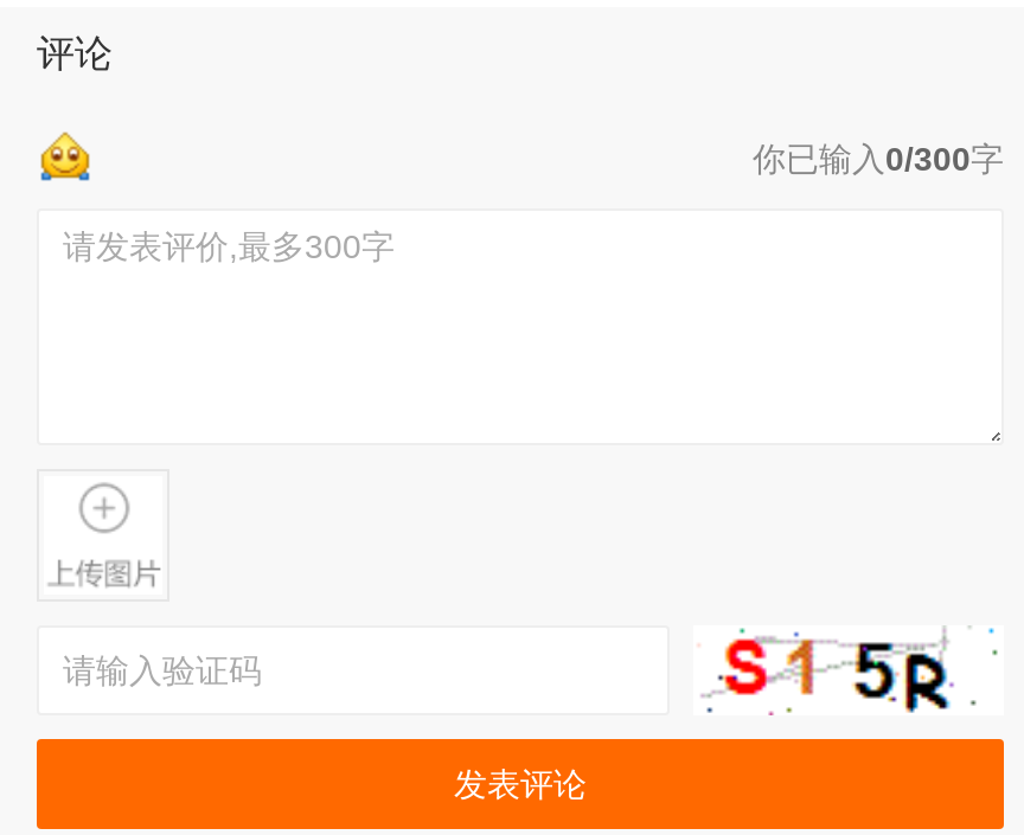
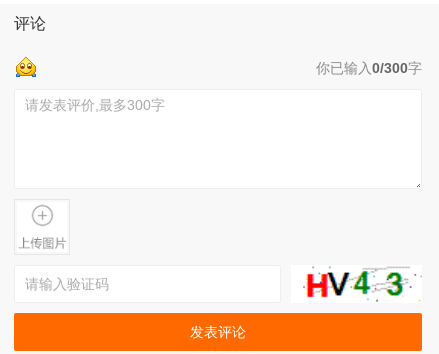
[705,628,997,715] [image] -> [304,266,421,302] [image]

